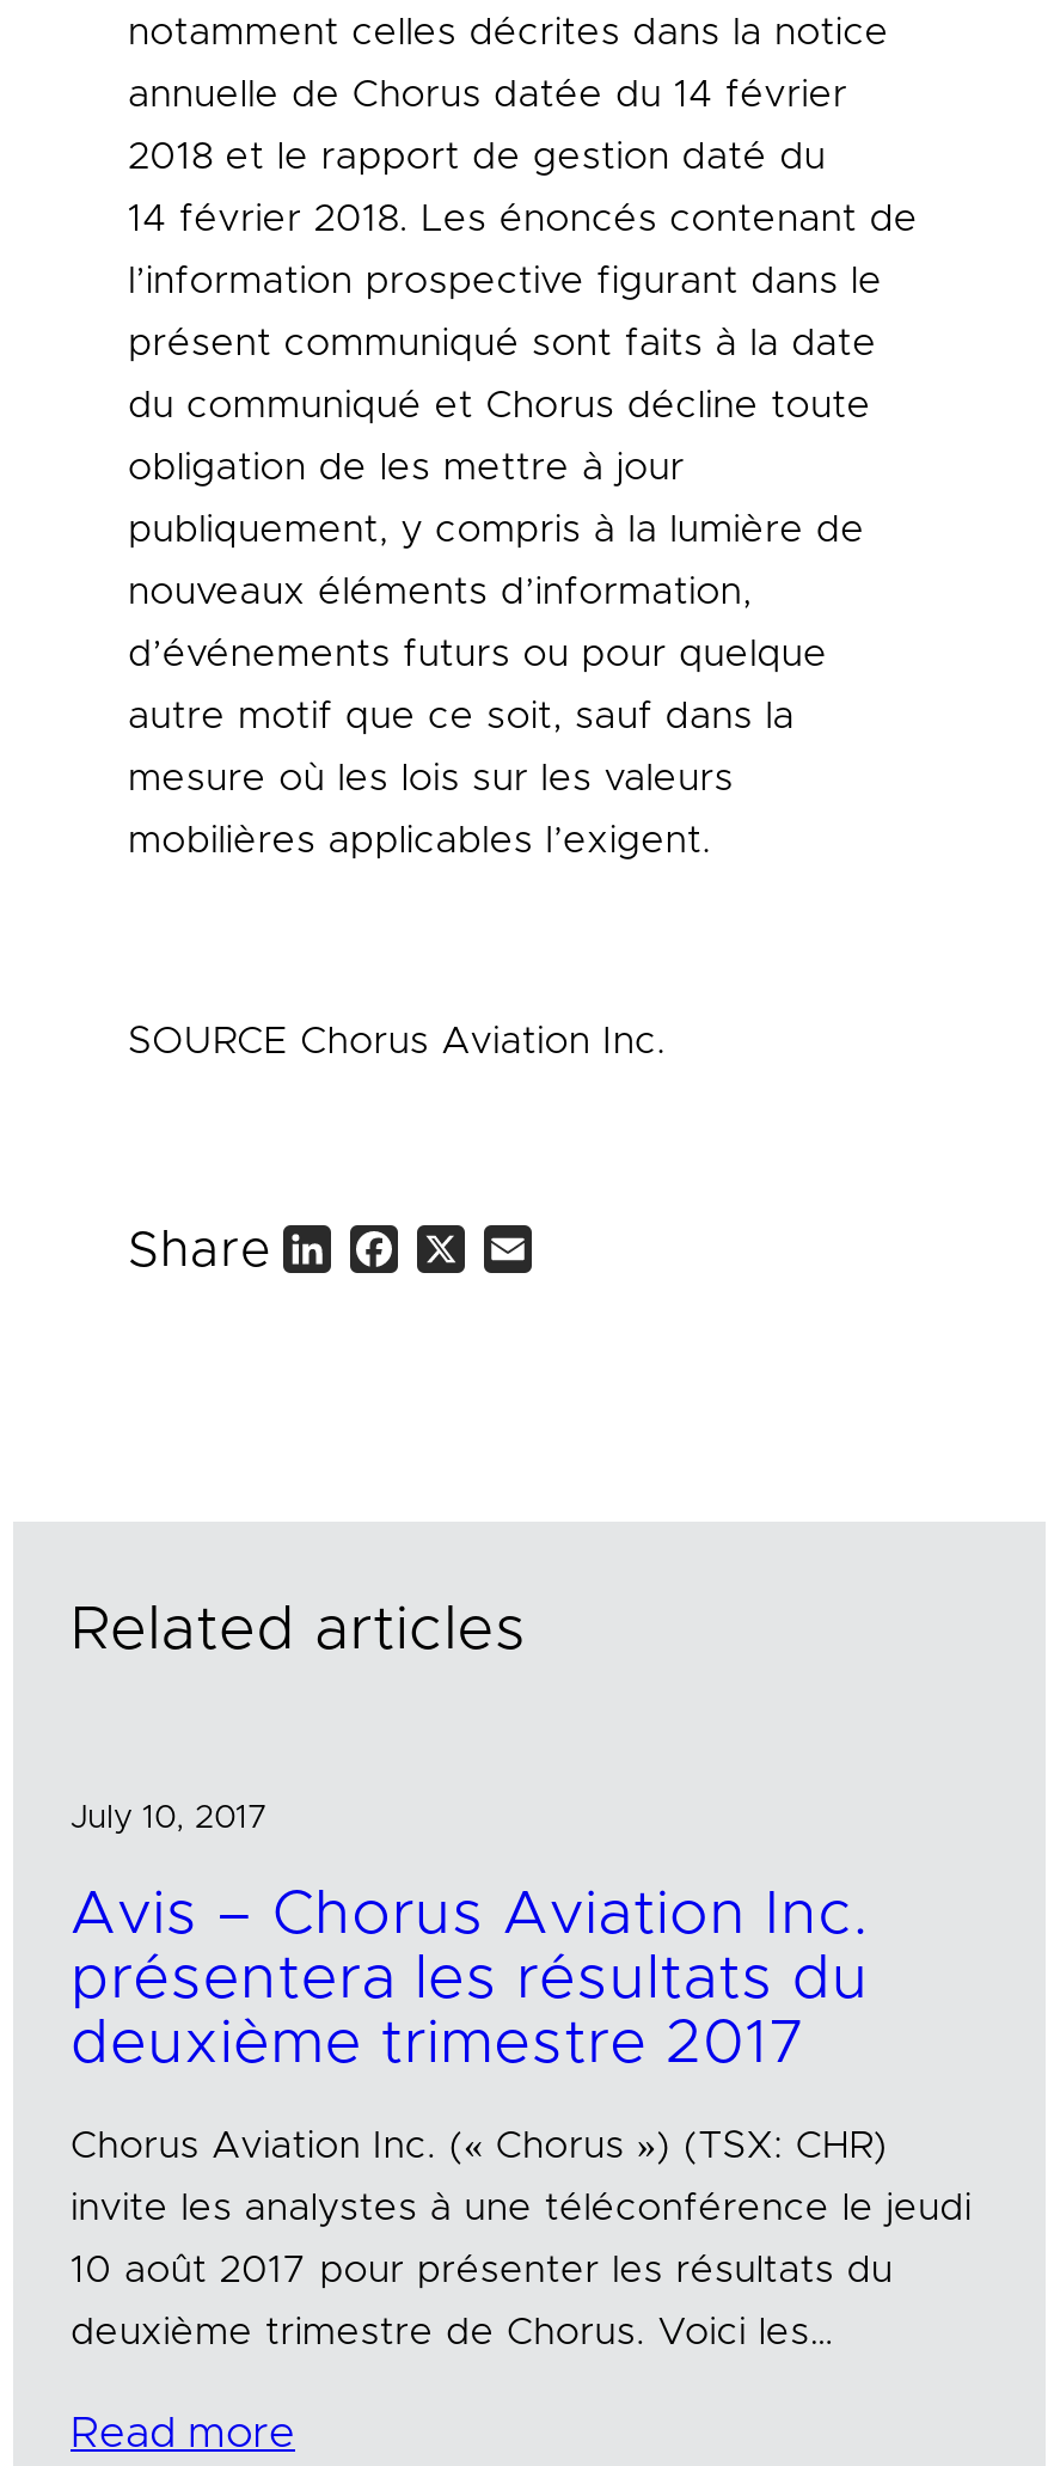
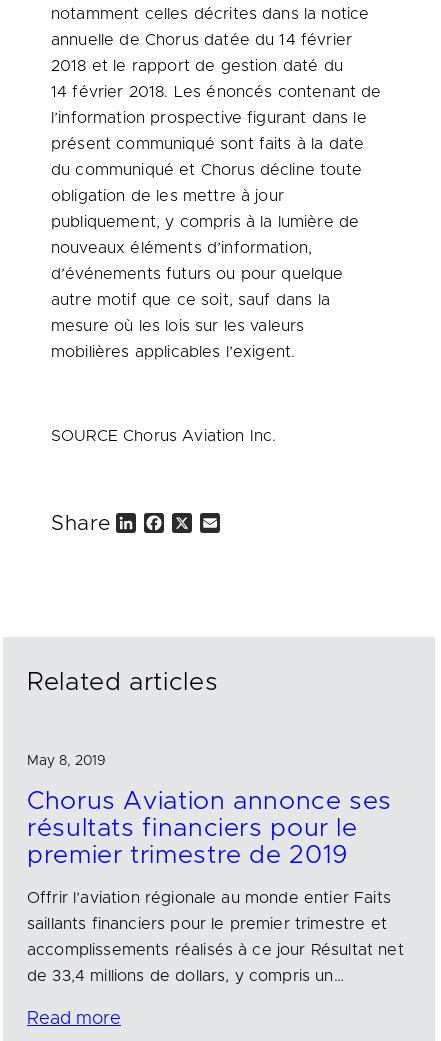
[71,1801,266,1835] July 10, 2017 -> [27,754,106,768] May 8, 2019
[71,1885,869,2074] Avis – Chorus Aviation Inc. | présentera les résultats du | deuxième trimestre 2017 -> [27,789,392,868] Chorus Aviation annonce ses | résultats financiers pour le | premier trimestre de 2019
[71,2127,888,2165] Chorus Aviation Inc. (« Chorus ») (TSX: CHR) -> [27,890,391,906] Offrir l’aviation régionale au monde entier Faits
[71,2189,972,2227] invite les analystes à une téléconférence le jeudi -> [27,916,387,932] saillants financiers pour le premier trimestre et
[71,2251,893,2289] 10 août 2017 pour présenter les résultats du -> [27,942,404,958] accomplissements réalisés à ce jour Résultat net
[71,2313,834,2351] deuxième trimestre de Chorus. Voici les… -> [27,968,344,984] de 33,4 millions de dollars, y compris un…

